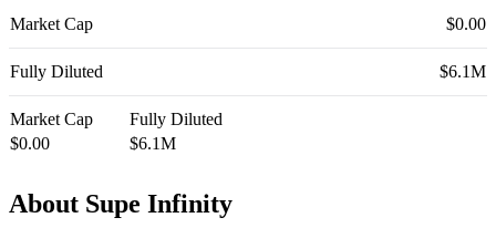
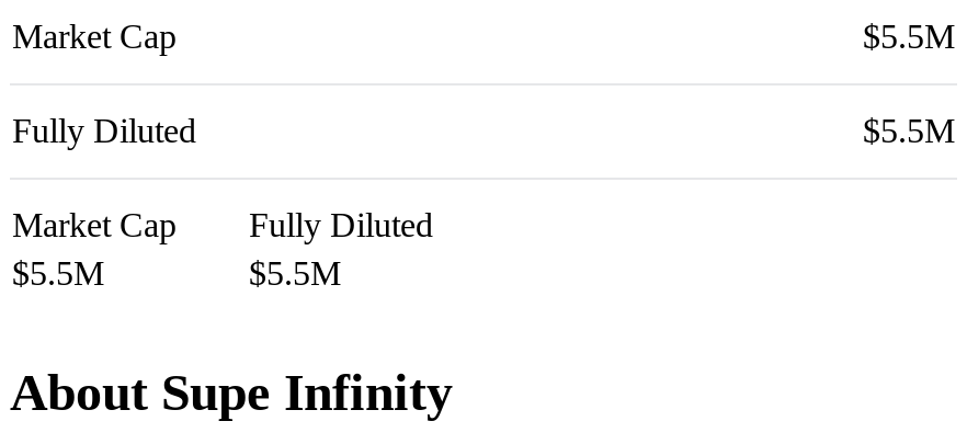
[446,15,486,33] $0.00 -> [863,18,955,55] $5.5M
[440,62,486,81] $6.1M -> [863,112,955,150] $5.5M
[10,134,176,153] $0.00 | $6.1M -> [12,255,341,292] $5.5M | $5.5M

